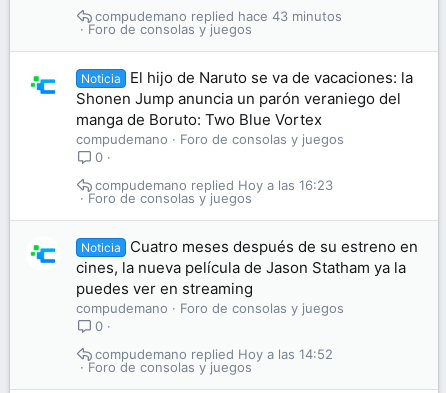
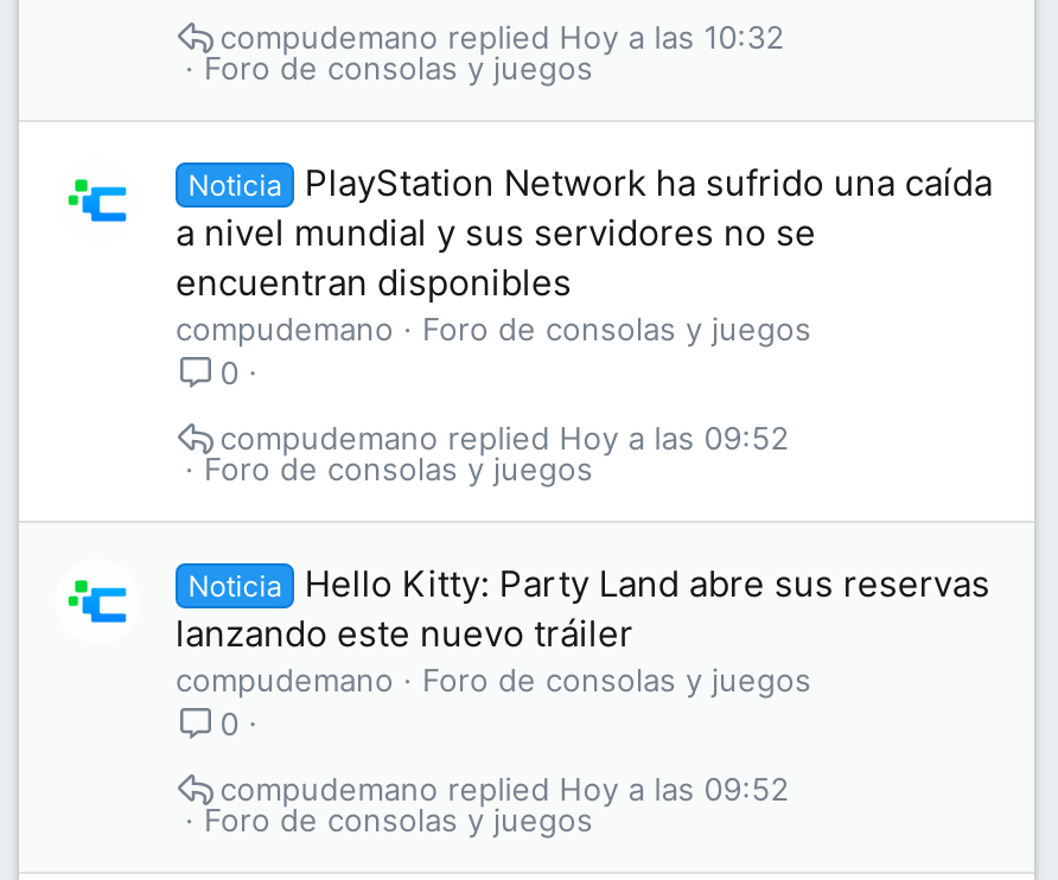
[238,8,342,24] hace 43 minutos -> [559,18,784,56] Hoy a las 10:32
[76,68,413,129] El hijo de Naruto se va de vacaciones: la | Shonen Jump anuncia un parón veraniego del | manga de Boruto: Two Blue Vortex -> [176,160,993,305] PlayStation Network ha sufrido una caída | a nivel mundial y sus servidores no se | encuentran disponibles
[238,177,333,193] Hoy a las 16:23 -> [559,419,789,457] Hoy a las 09:52
[76,237,418,298] Cuatro meses después de su estreno en | cines, la nueva película de Jason Statham ya la | puedes ver en streaming -> [176,561,990,656] Hello Kitty: Party Land abre sus reservas | lanzando este nuevo tráiler
[238,346,333,362] Hoy a las 14:52 -> [559,770,789,808] Hoy a las 09:52

